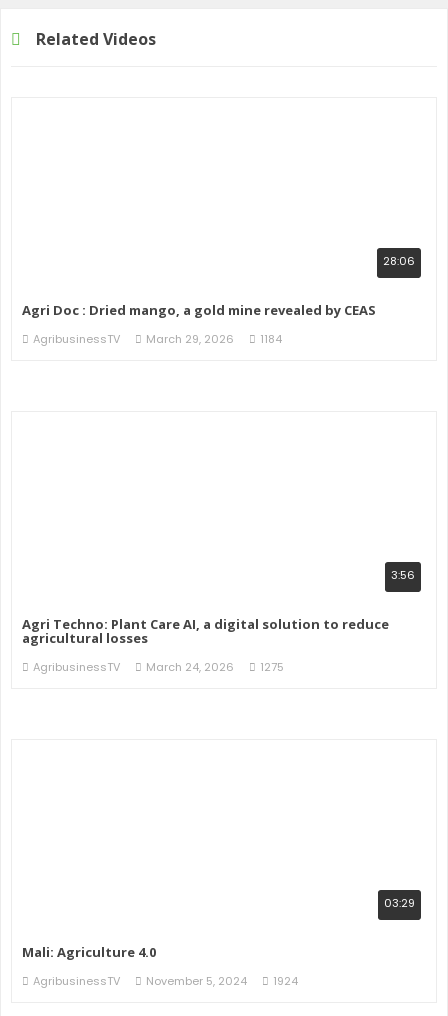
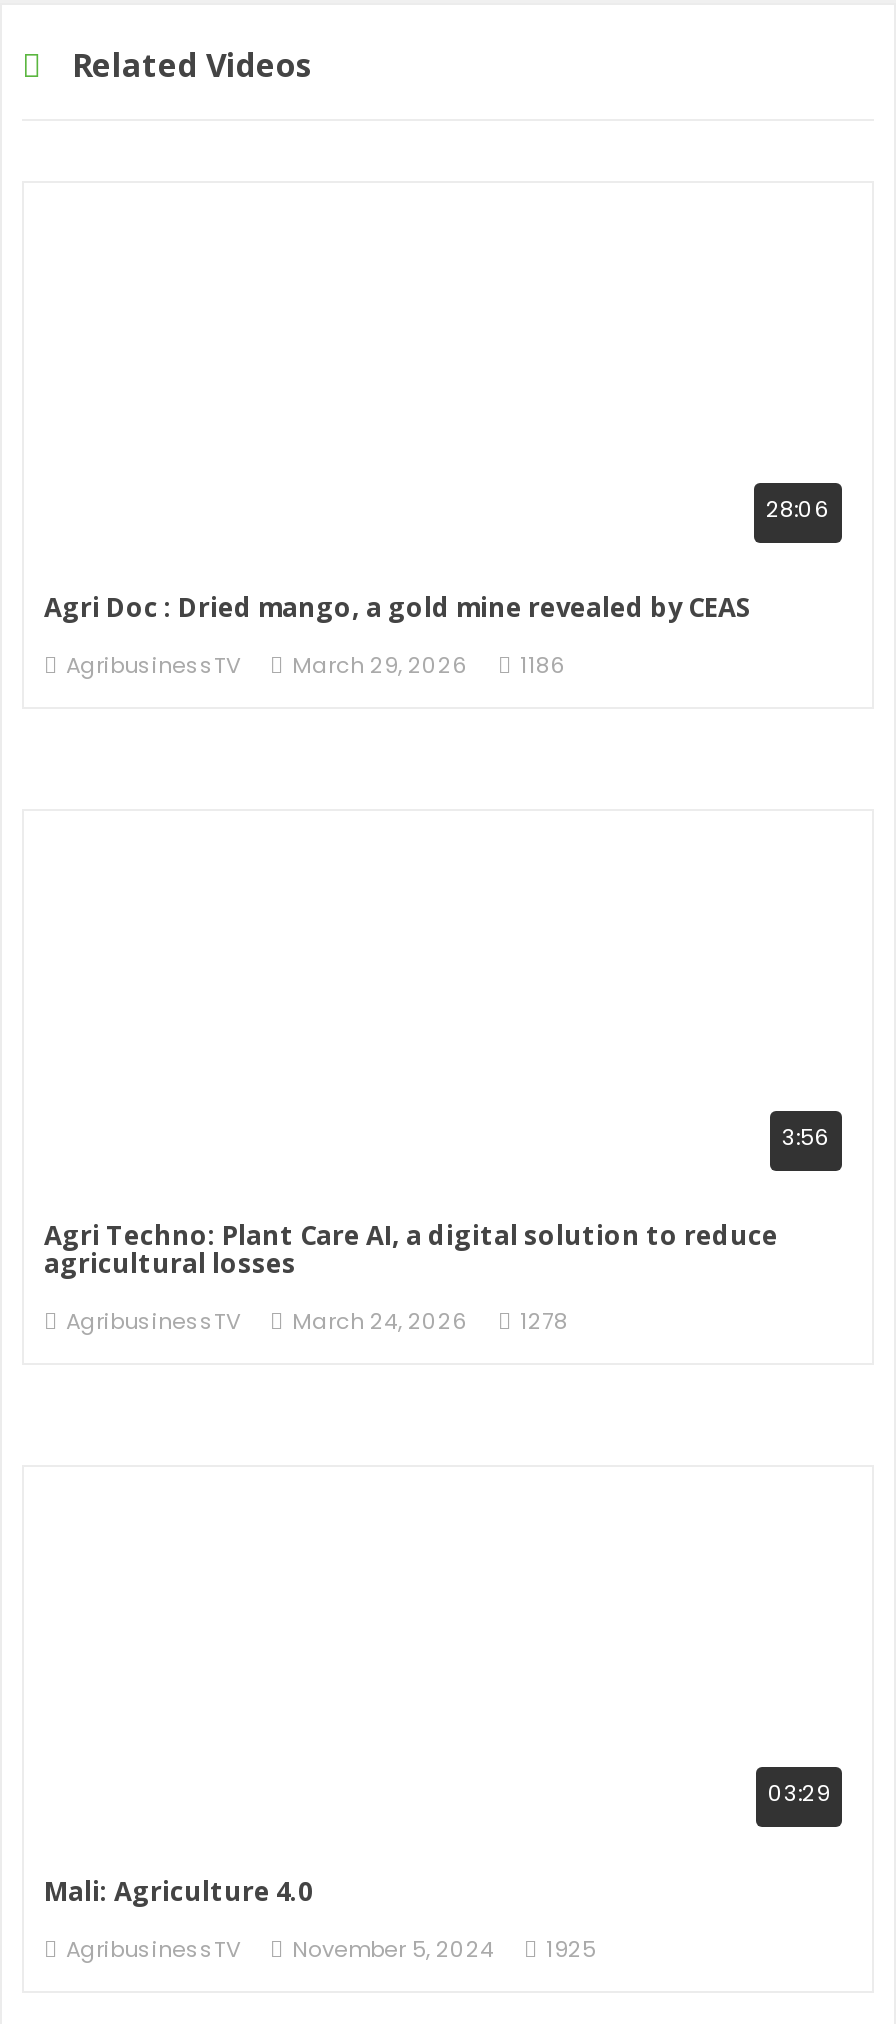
[33,331,282,347] AgribusinessTV March 29, 2026 1184 -> [66,649,566,681] AgribusinessTV March 29, 2026 1186
[33,659,284,675] AgribusinessTV March 24, 2026 1275 -> [66,1305,568,1337] AgribusinessTV March 24, 2026 1278
[33,973,298,989] AgribusinessTV November 5, 2024 1924 -> [66,1933,596,1965] AgribusinessTV November 5, 2024 1925

